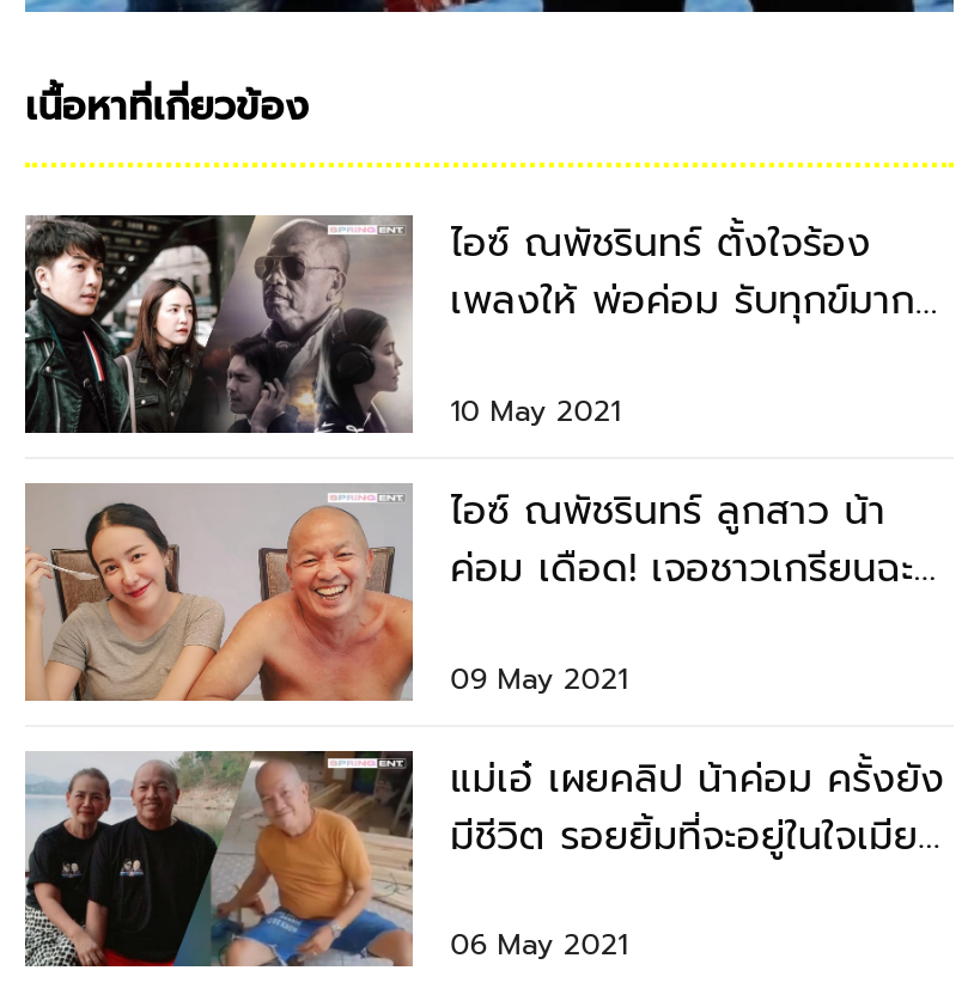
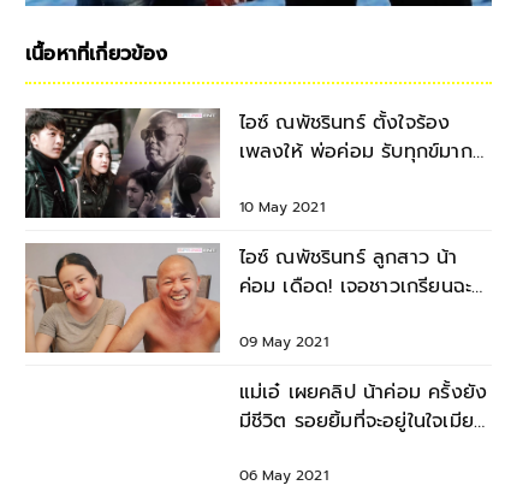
[23,749,415,969] [image] -> none

